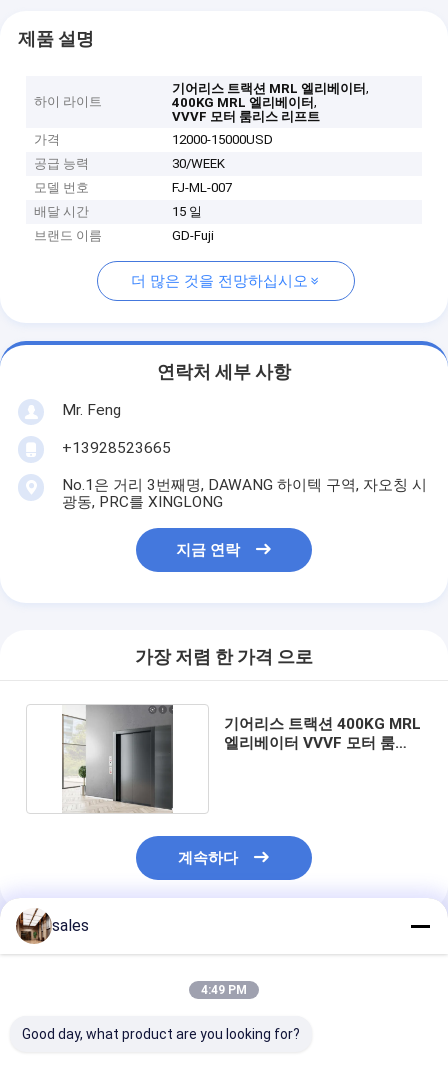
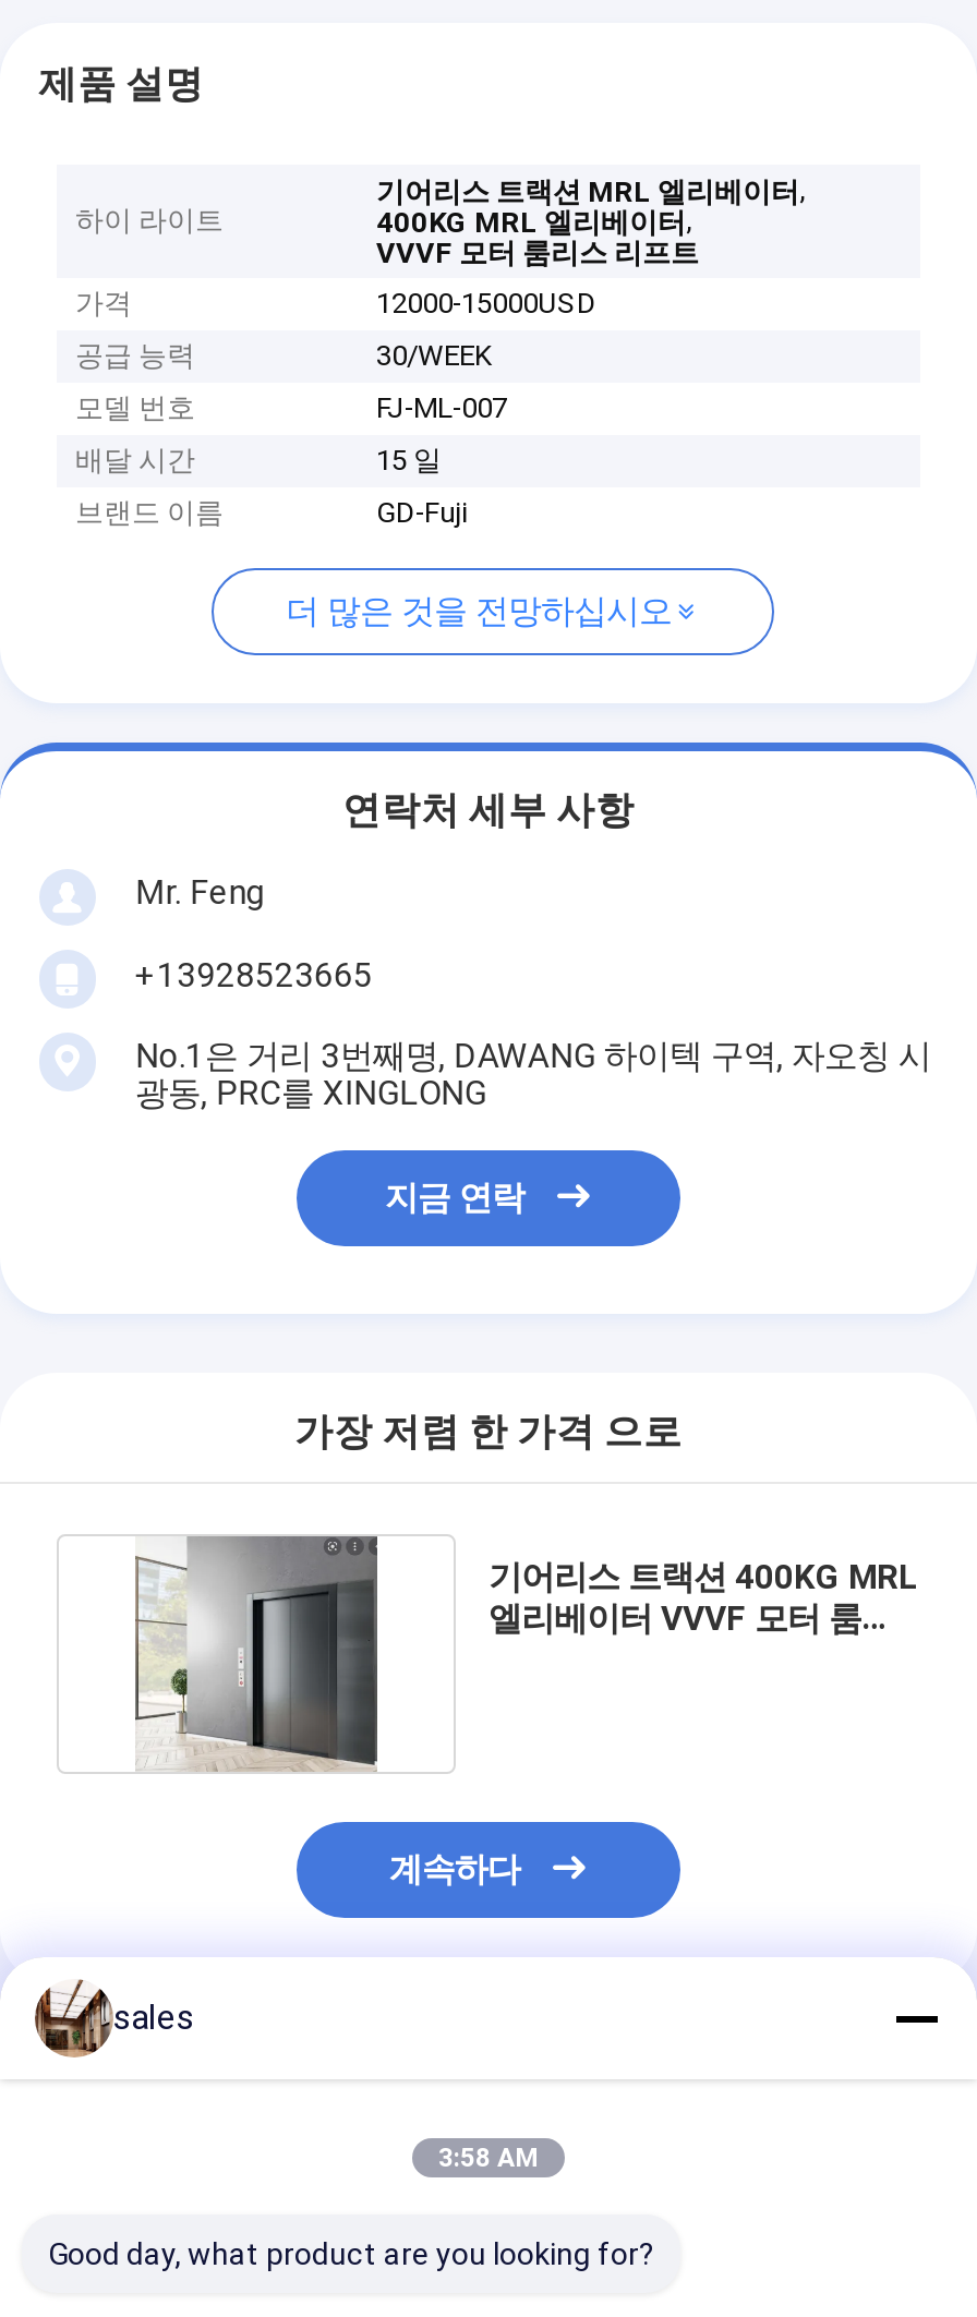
[201,983,247,997] 4:49 PM -> [438,2143,539,2173] 3:58 AM

